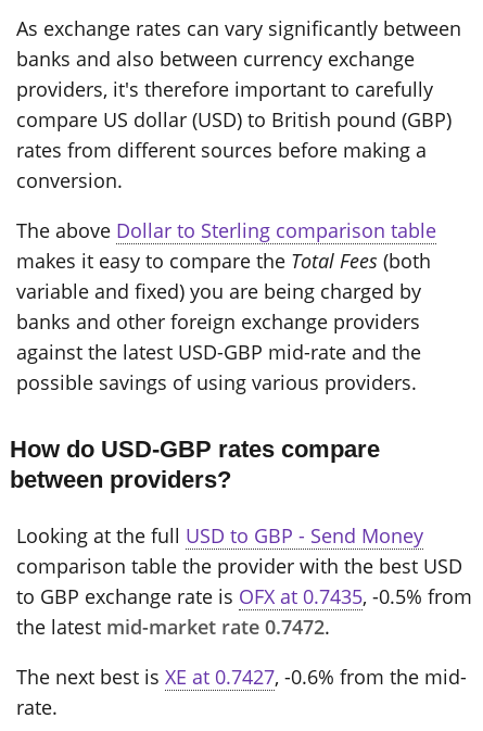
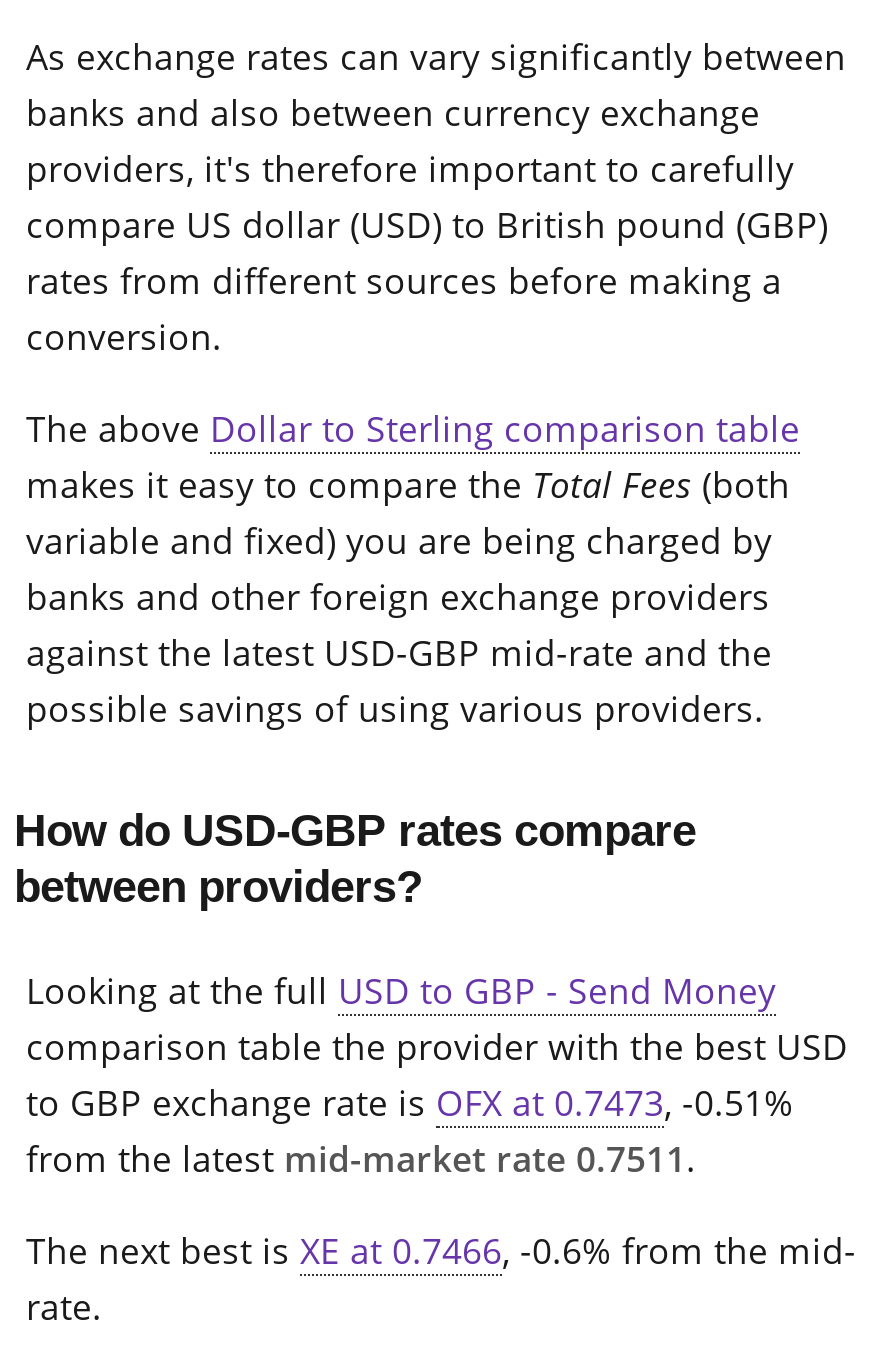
[16,583,472,640] to GBP exchange rate is OFX at 0.7435, -0.5% from | the latest mid-market rate 0.7472. -> [26,1078,794,1182] to GBP exchange rate is OFX at 0.7473, -0.51% | from the latest mid-market rate 0.7511.
[16,664,467,690] The next best is XE at 0.7427, -0.6% from the mid- -> [26,1227,856,1275] The next best is XE at 0.7466, -0.6% from the mid-

